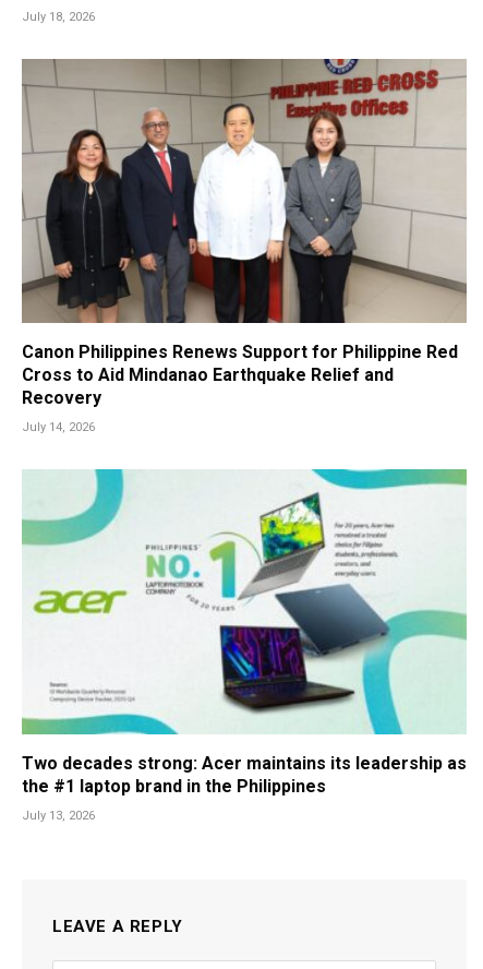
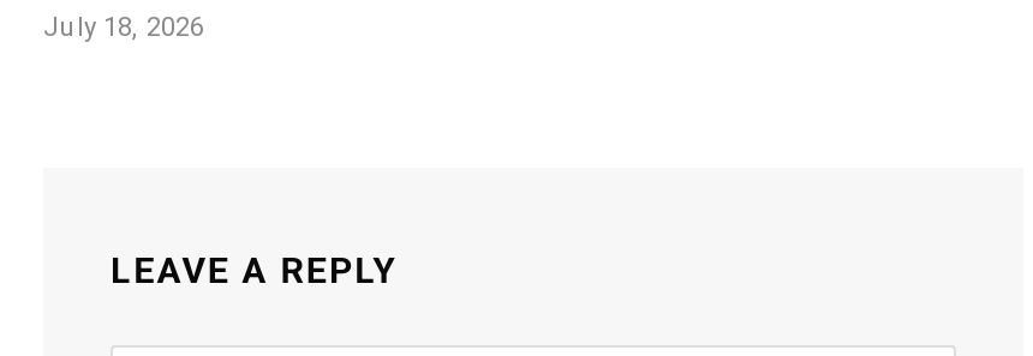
[21,58,468,435] [image] | Canon Philippines Renews Support for Philippine Red | Cross to Aid Mindanao Earthquake Relief and | Recovery | July 14, 2026 -> none
[21,468,468,823] [image] | Two decades strong: Acer maintains its leadership as | the #1 laptop brand in the Philippines | July 13, 2026 -> none

